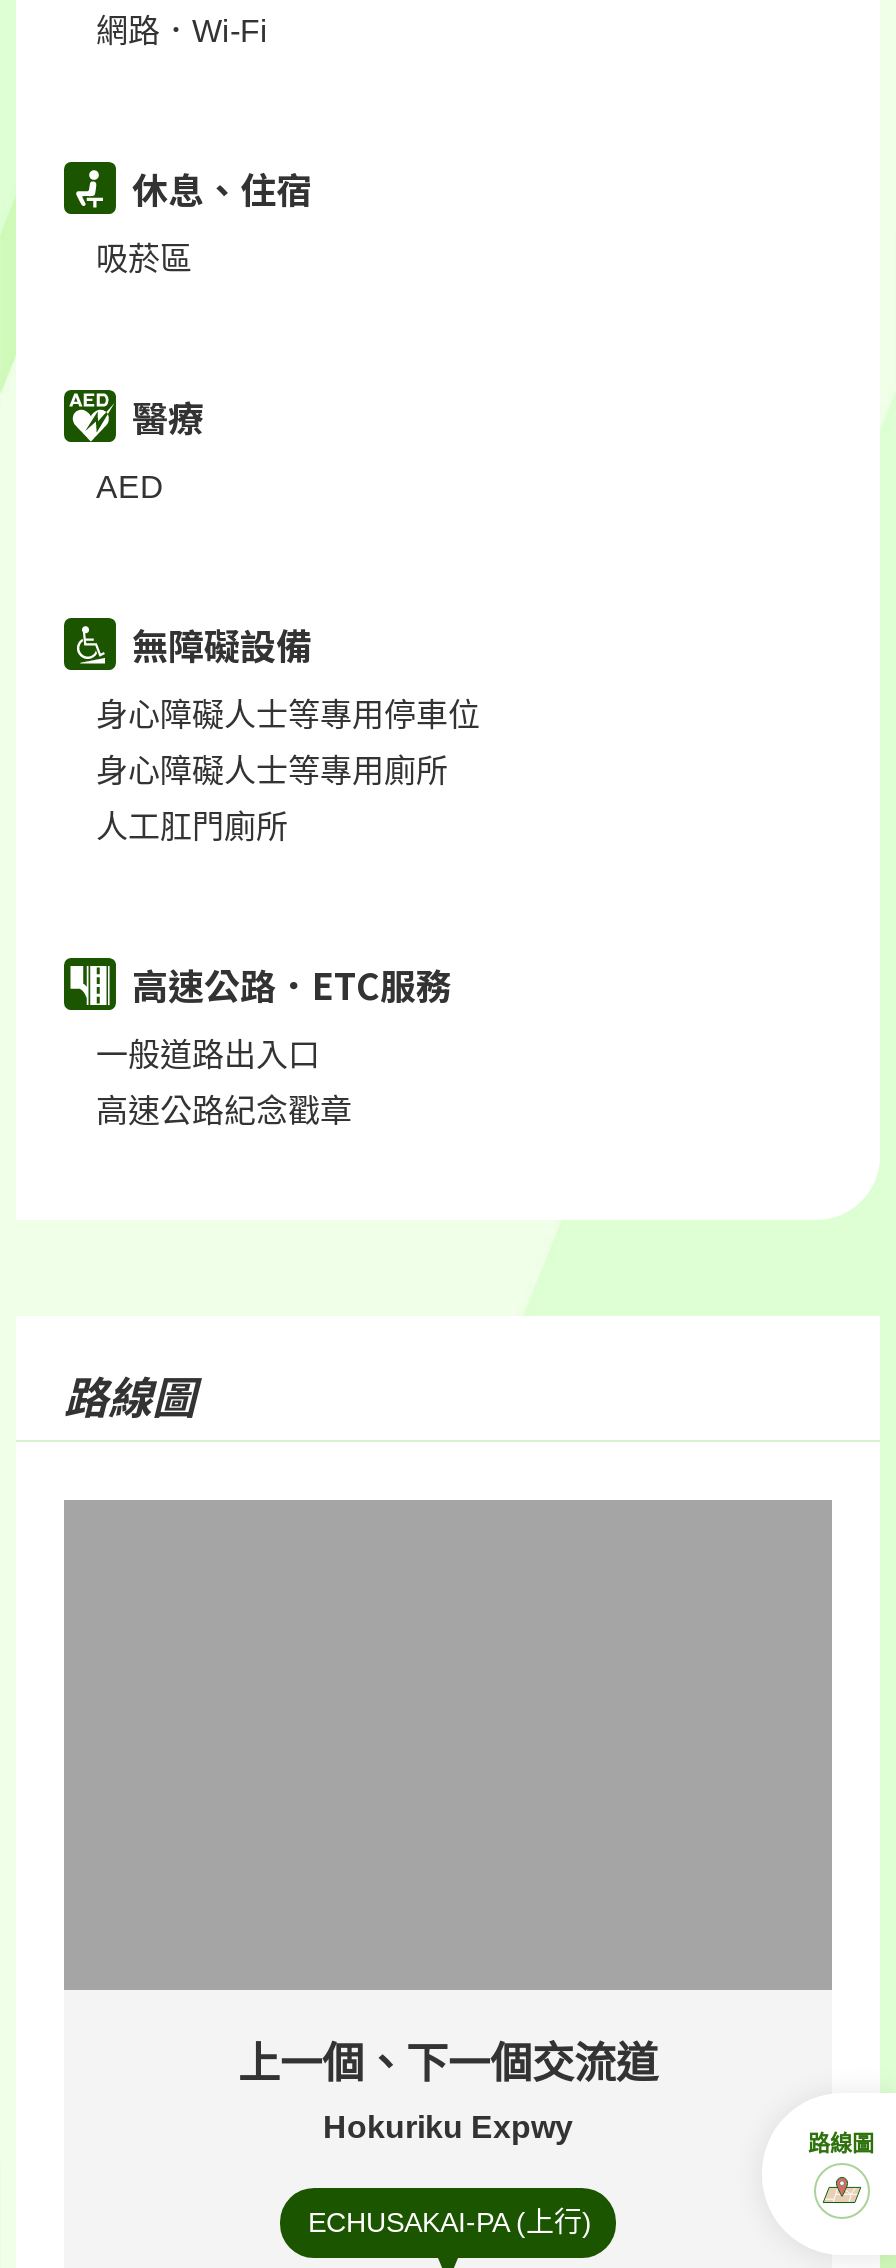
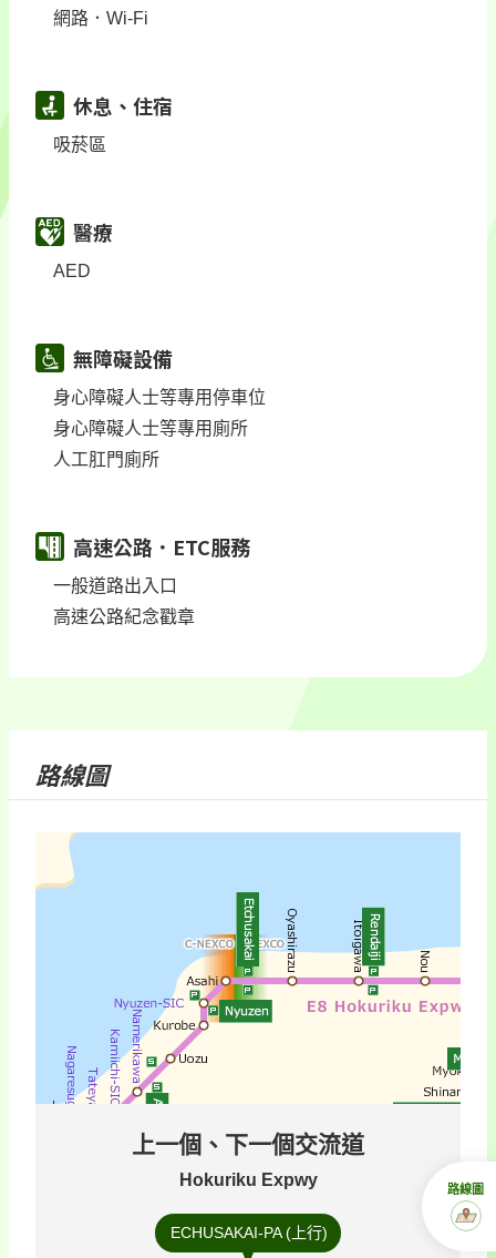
none -> [37,833,462,1104] [image]

